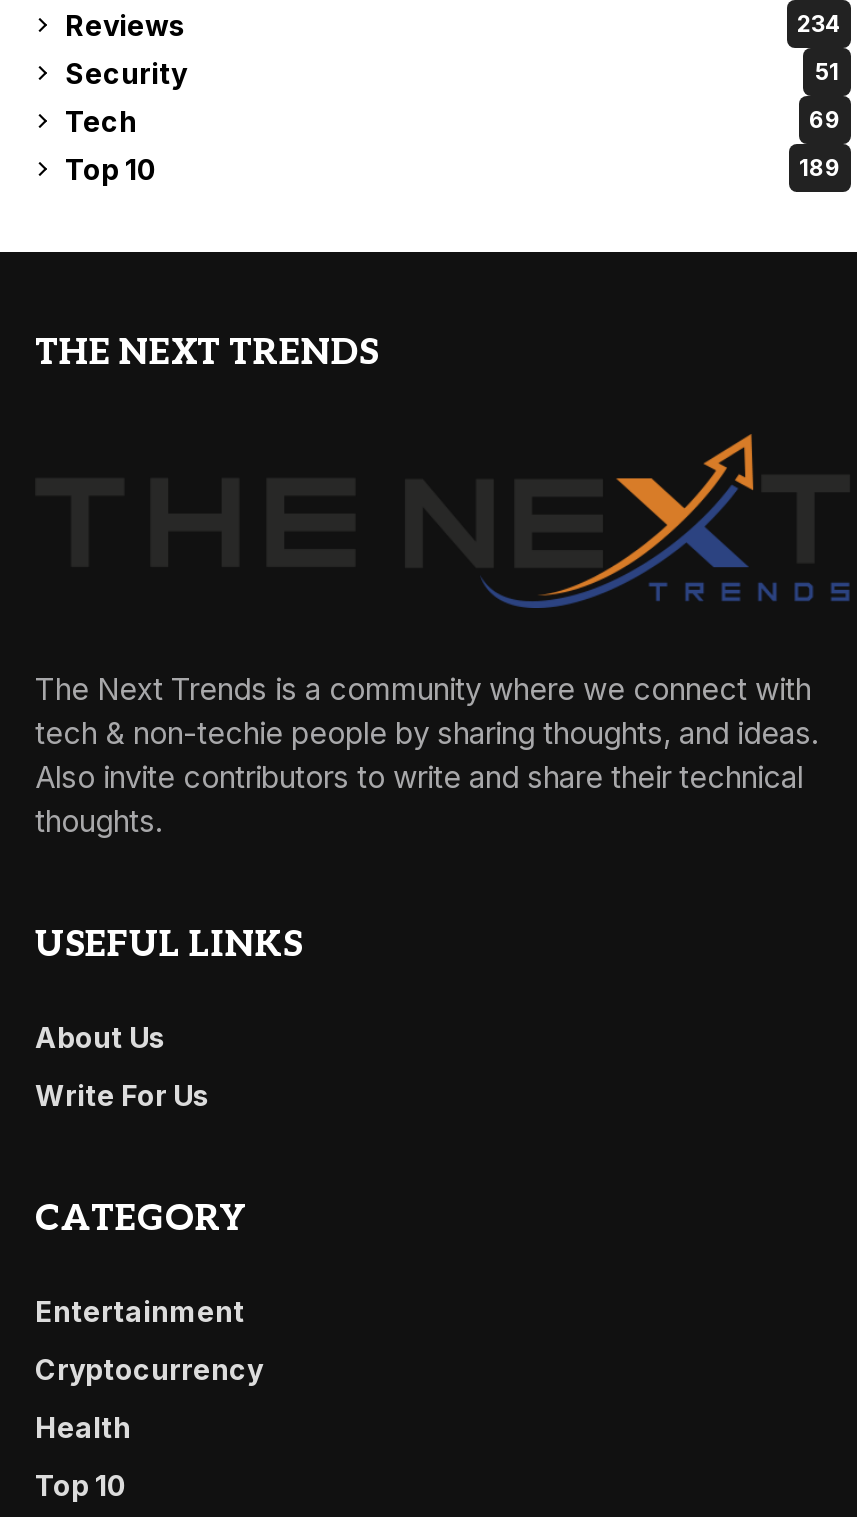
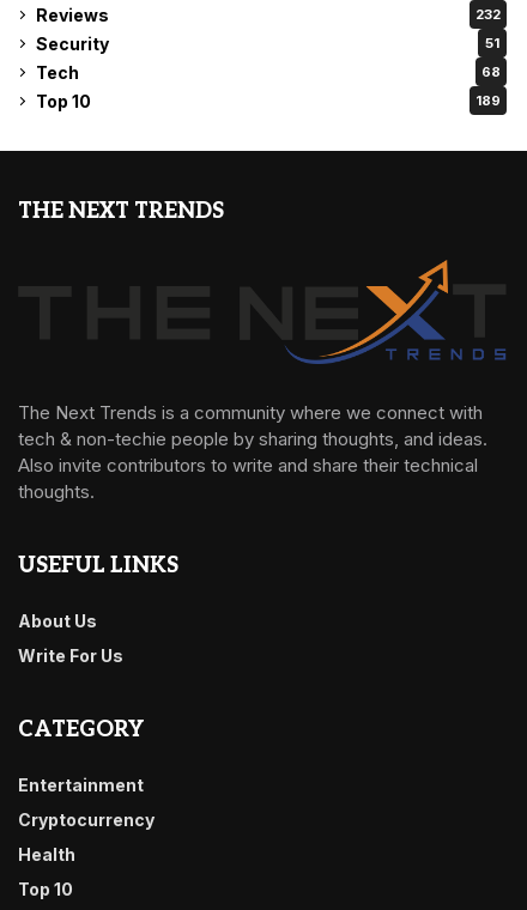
[797,11,841,39] 234 -> [475,6,501,23] 232
[809,107,841,135] 69 -> [481,64,501,81] 68

